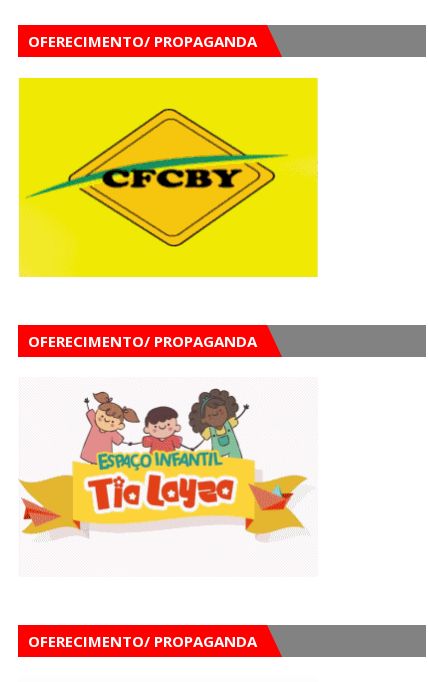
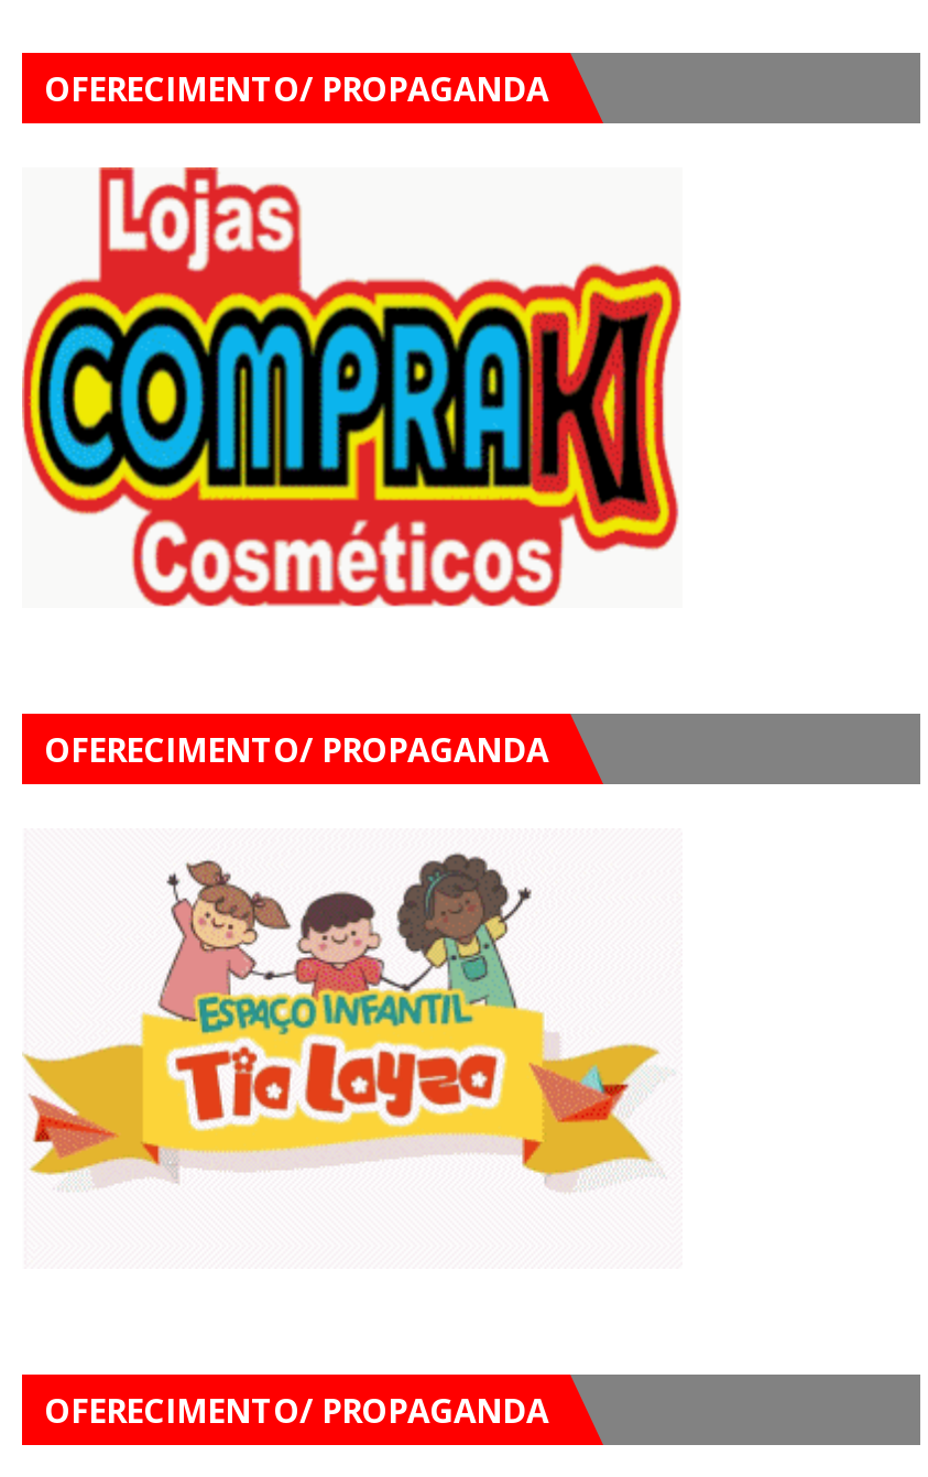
[18,77,319,278] [image] -> [20,165,683,608] [image]

